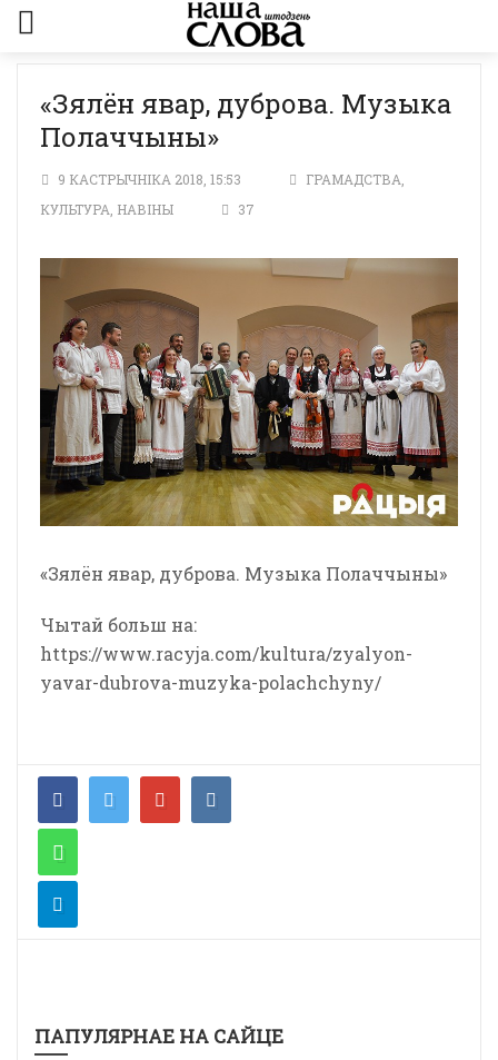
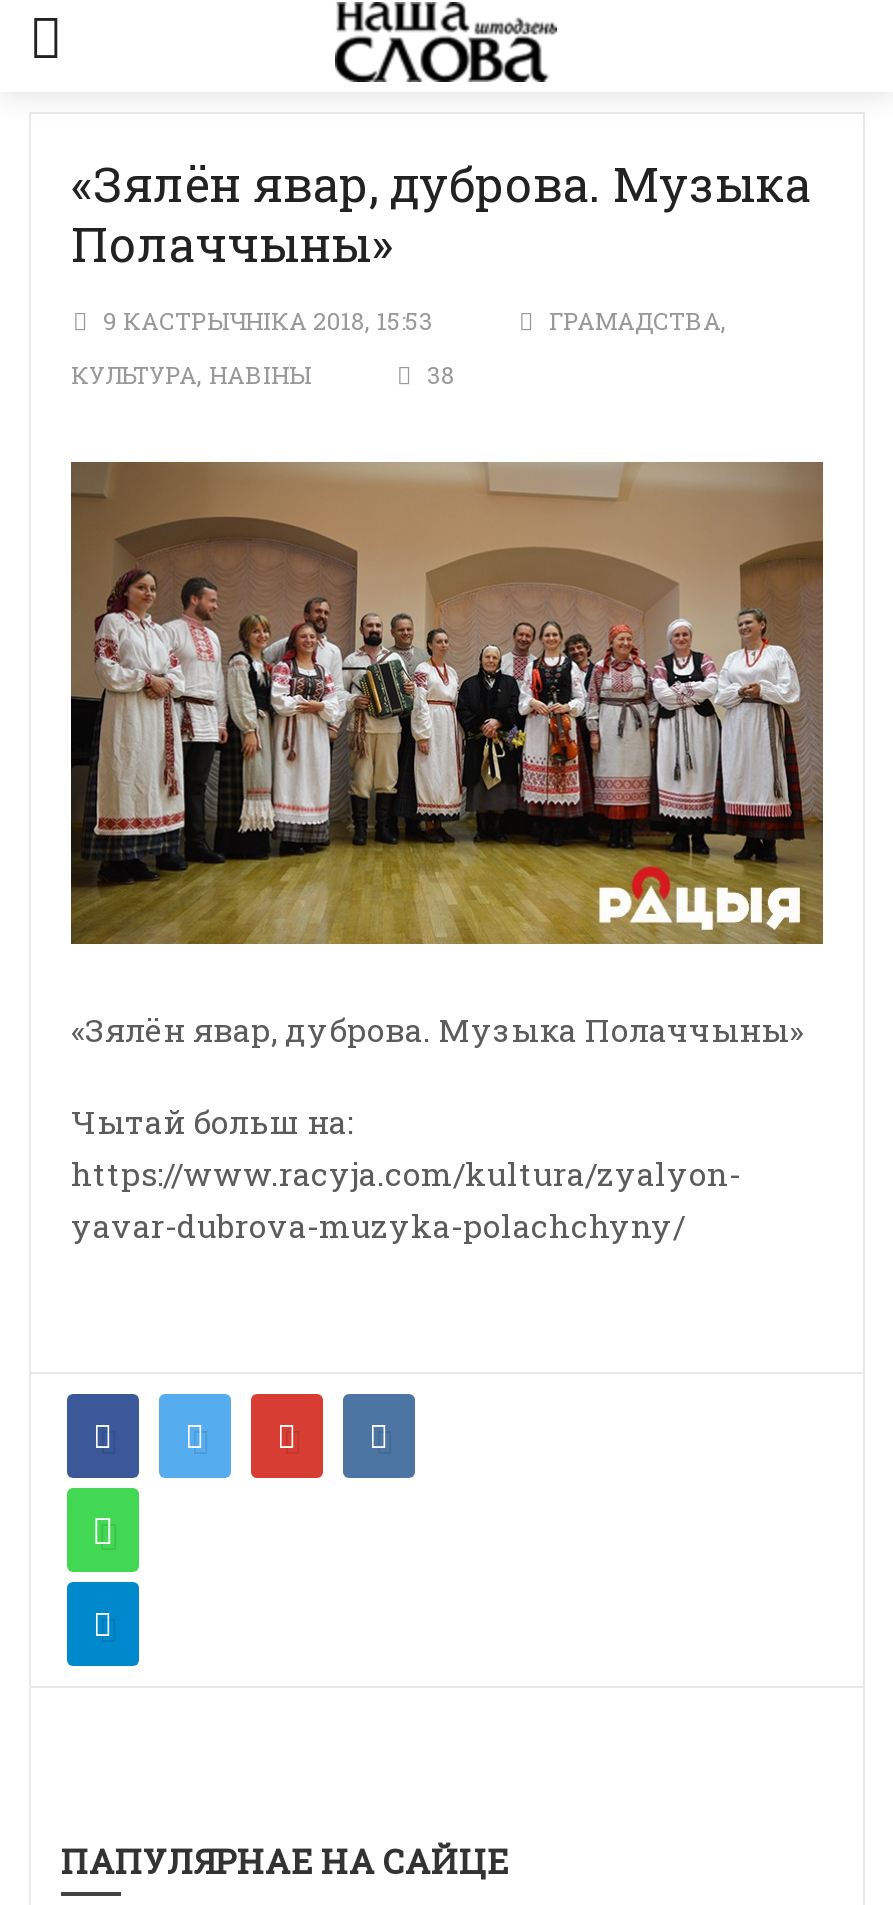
[238,200,255,218] 37 -> [427,358,455,390] 38

